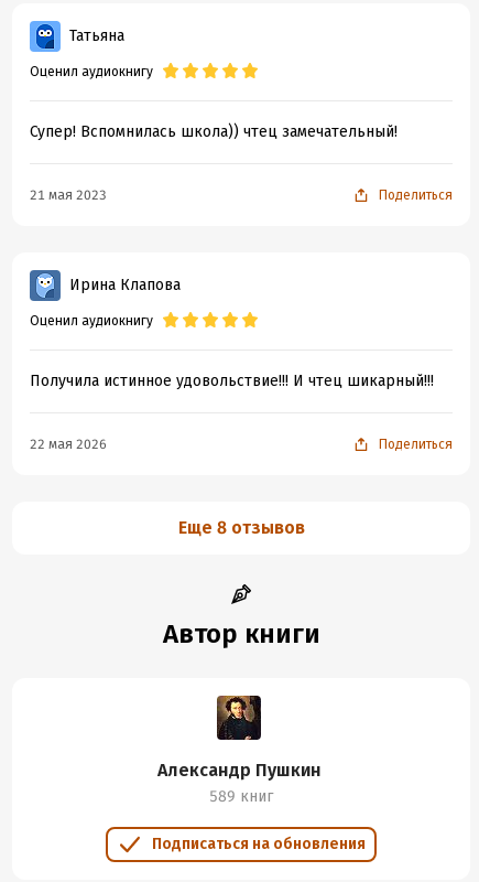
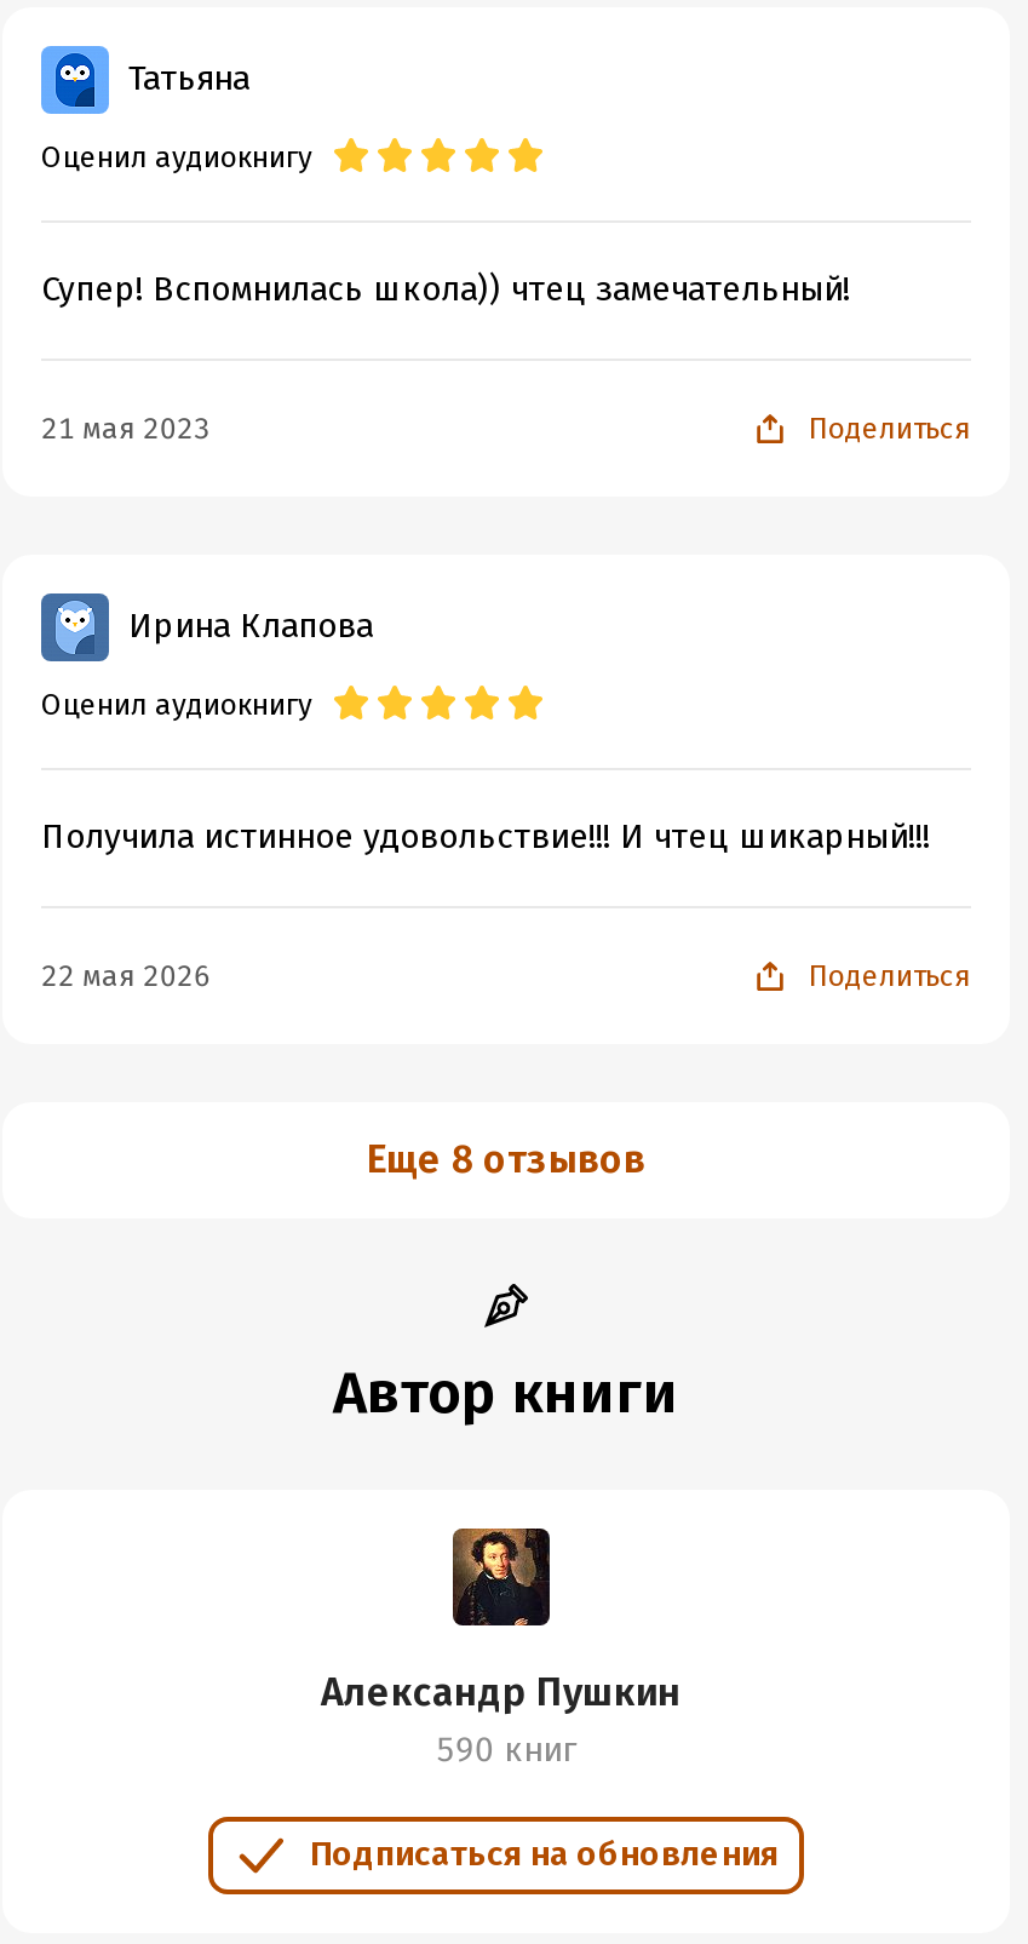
[209,787,273,806] 589 книг -> [436,1730,576,1771] 590 книг

